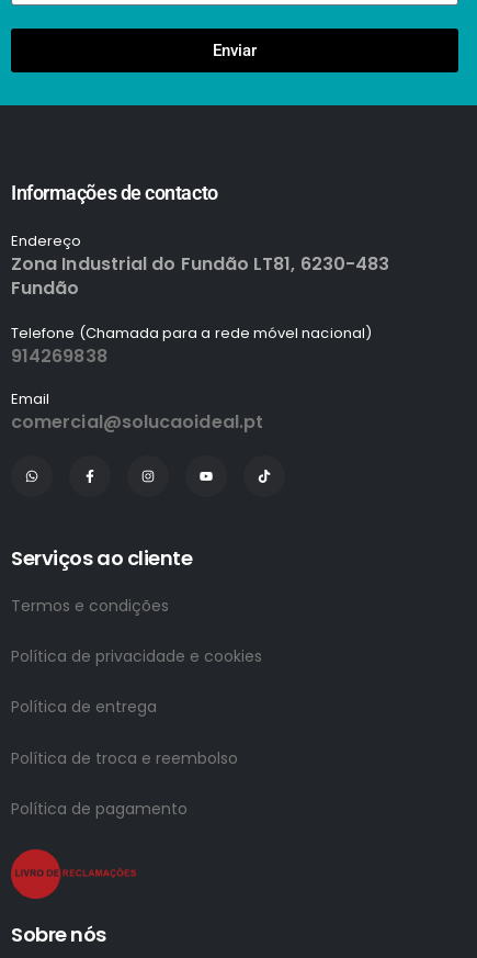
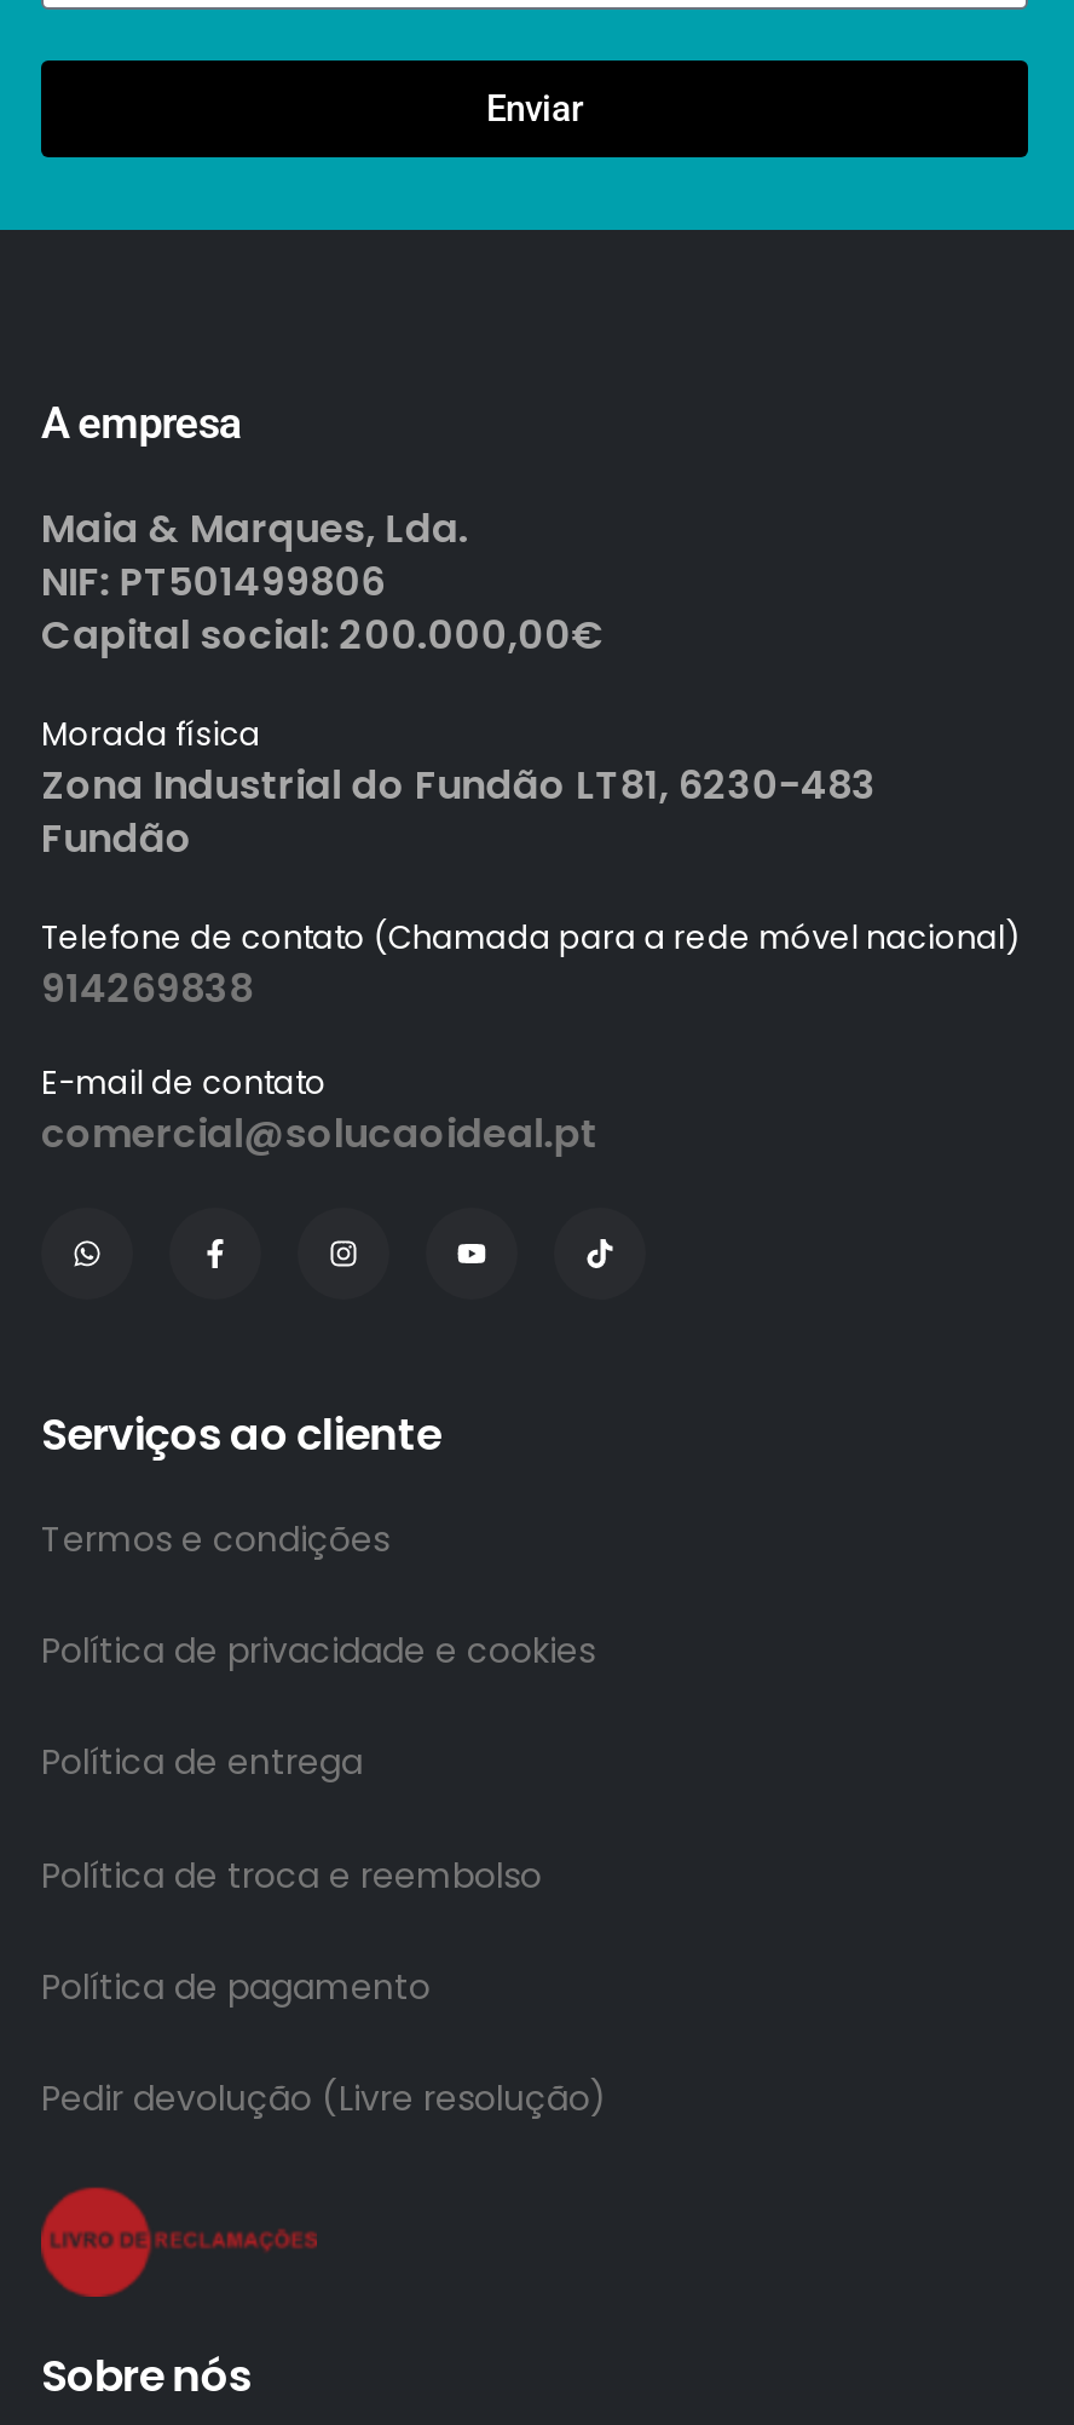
[11,182,218,252] Informações de contacto | Endereço -> [41,398,605,759] A empresa | Maia & Marques, Lda. | NIF: PT501499806 | Capital social: 200.000,00€ | Morada física
[11,323,372,344] Telefone (Chamada para a rede móvel nacional) -> [41,916,1020,962] Telefone de contato (Chamada para a rede móvel nacional)
[11,389,50,410] Email -> [41,1061,327,1107] E-mail de contato
none -> [41,2075,607,2123] Pedir devolução (Livre resolução)

